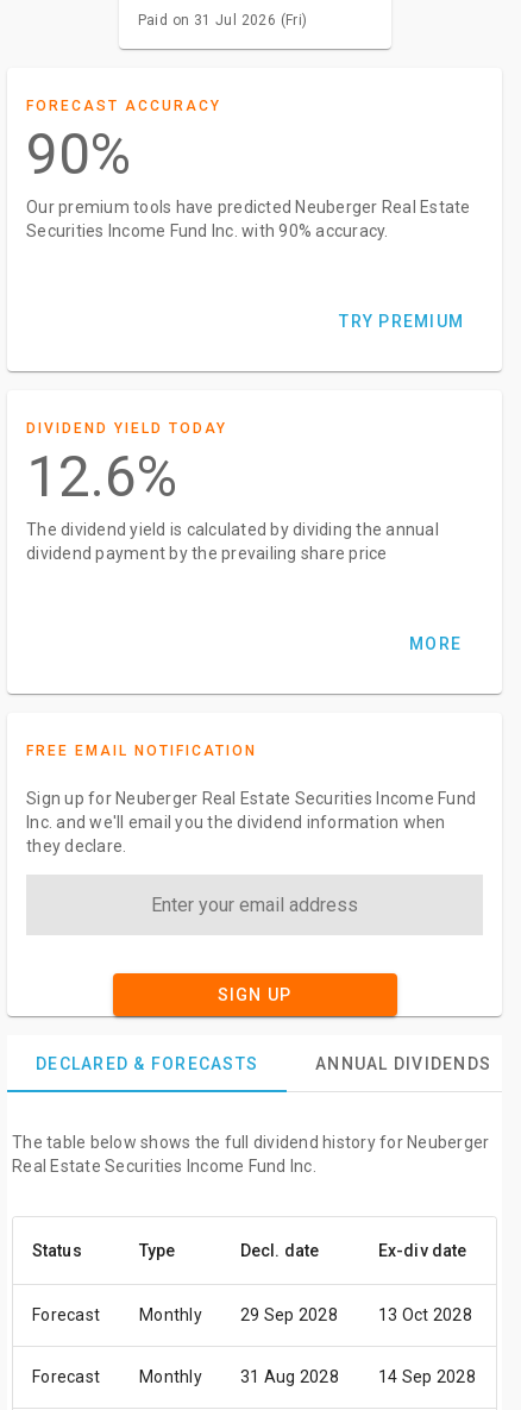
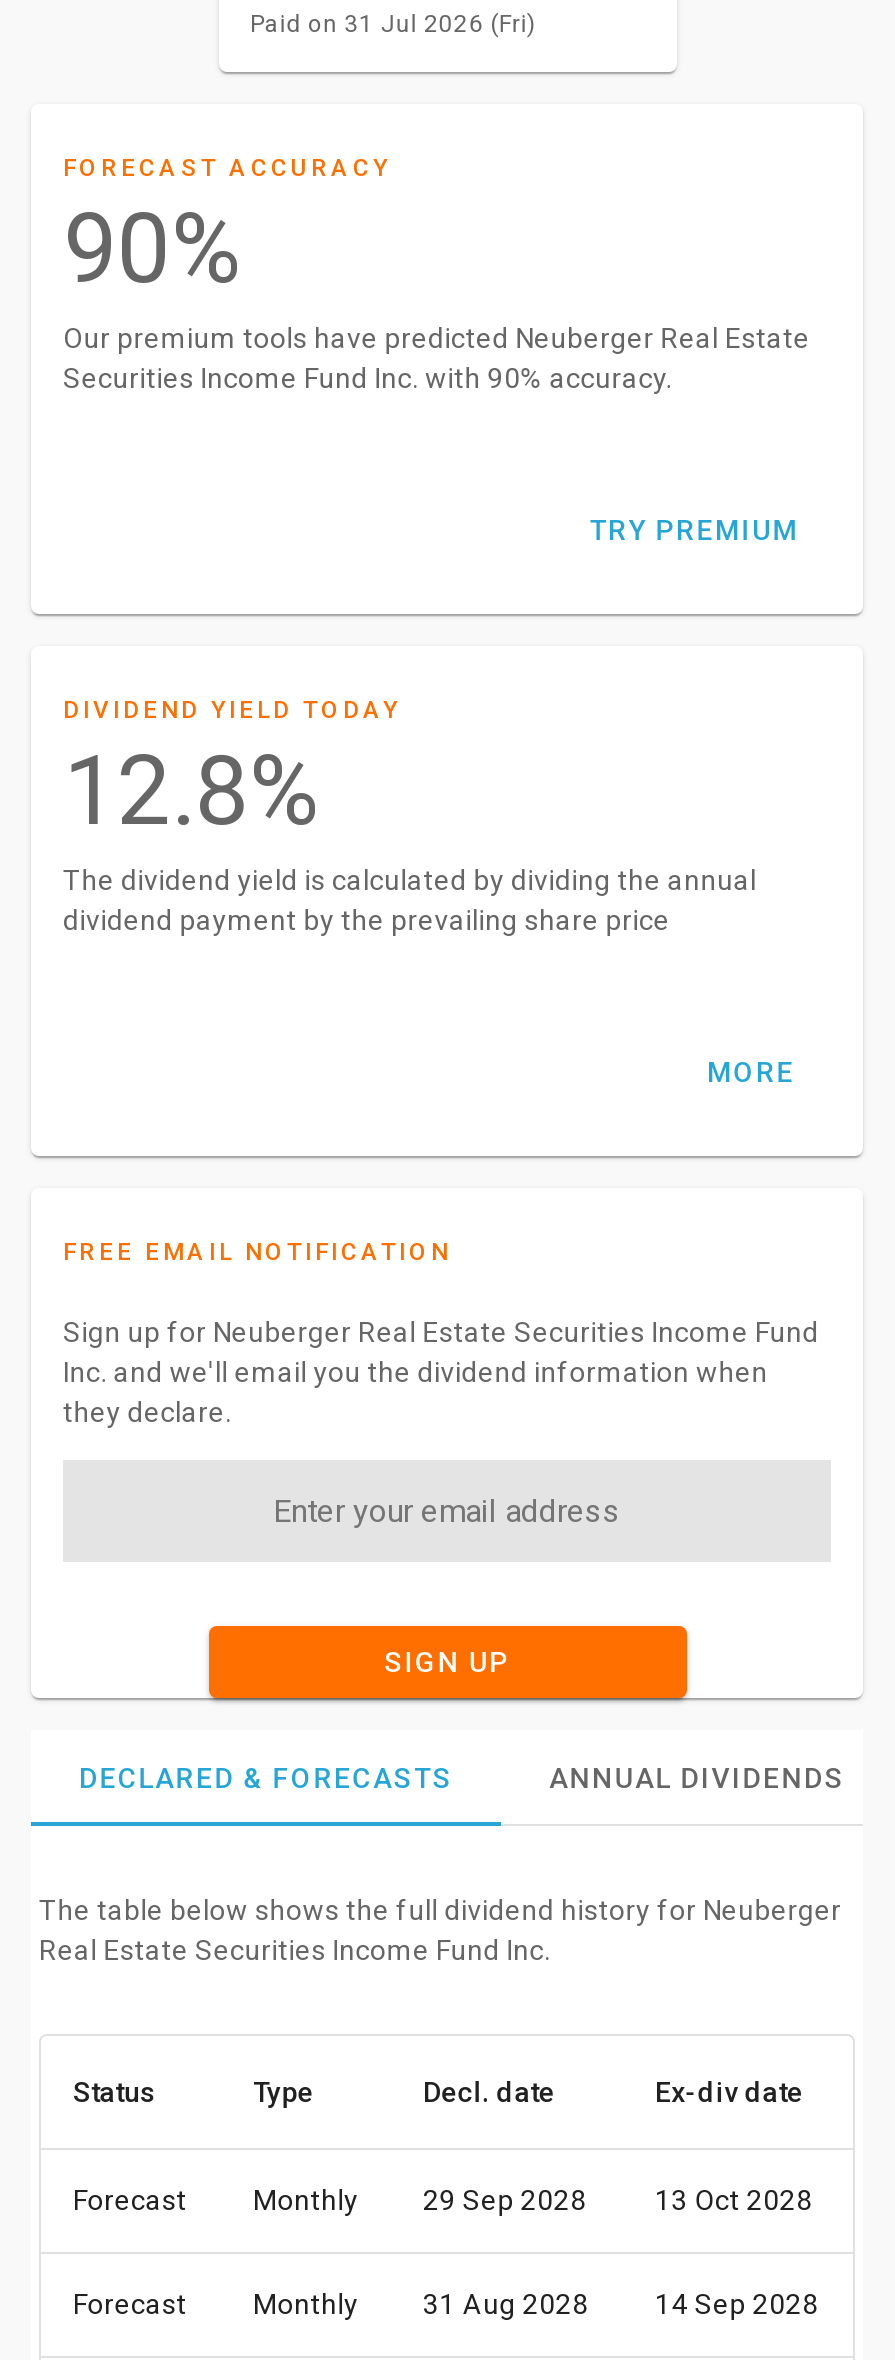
[26,443,177,510] 12.6% -> [63,734,317,848] 12.8%

